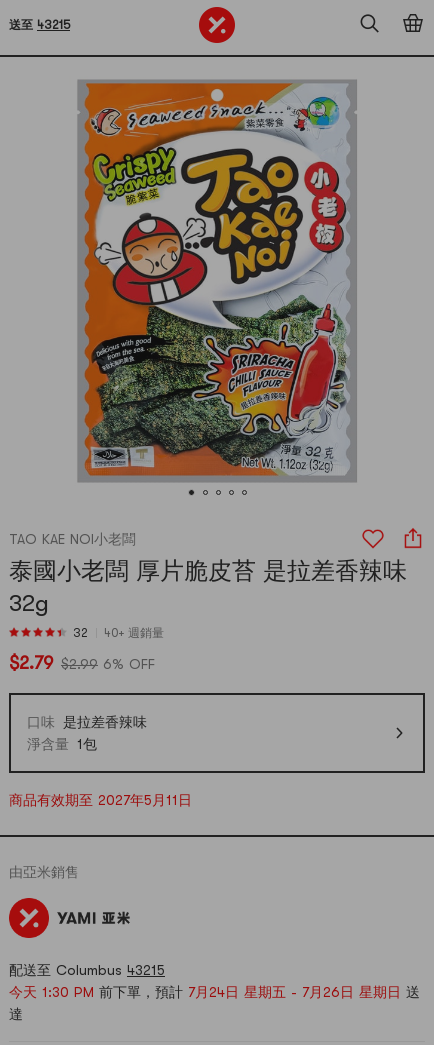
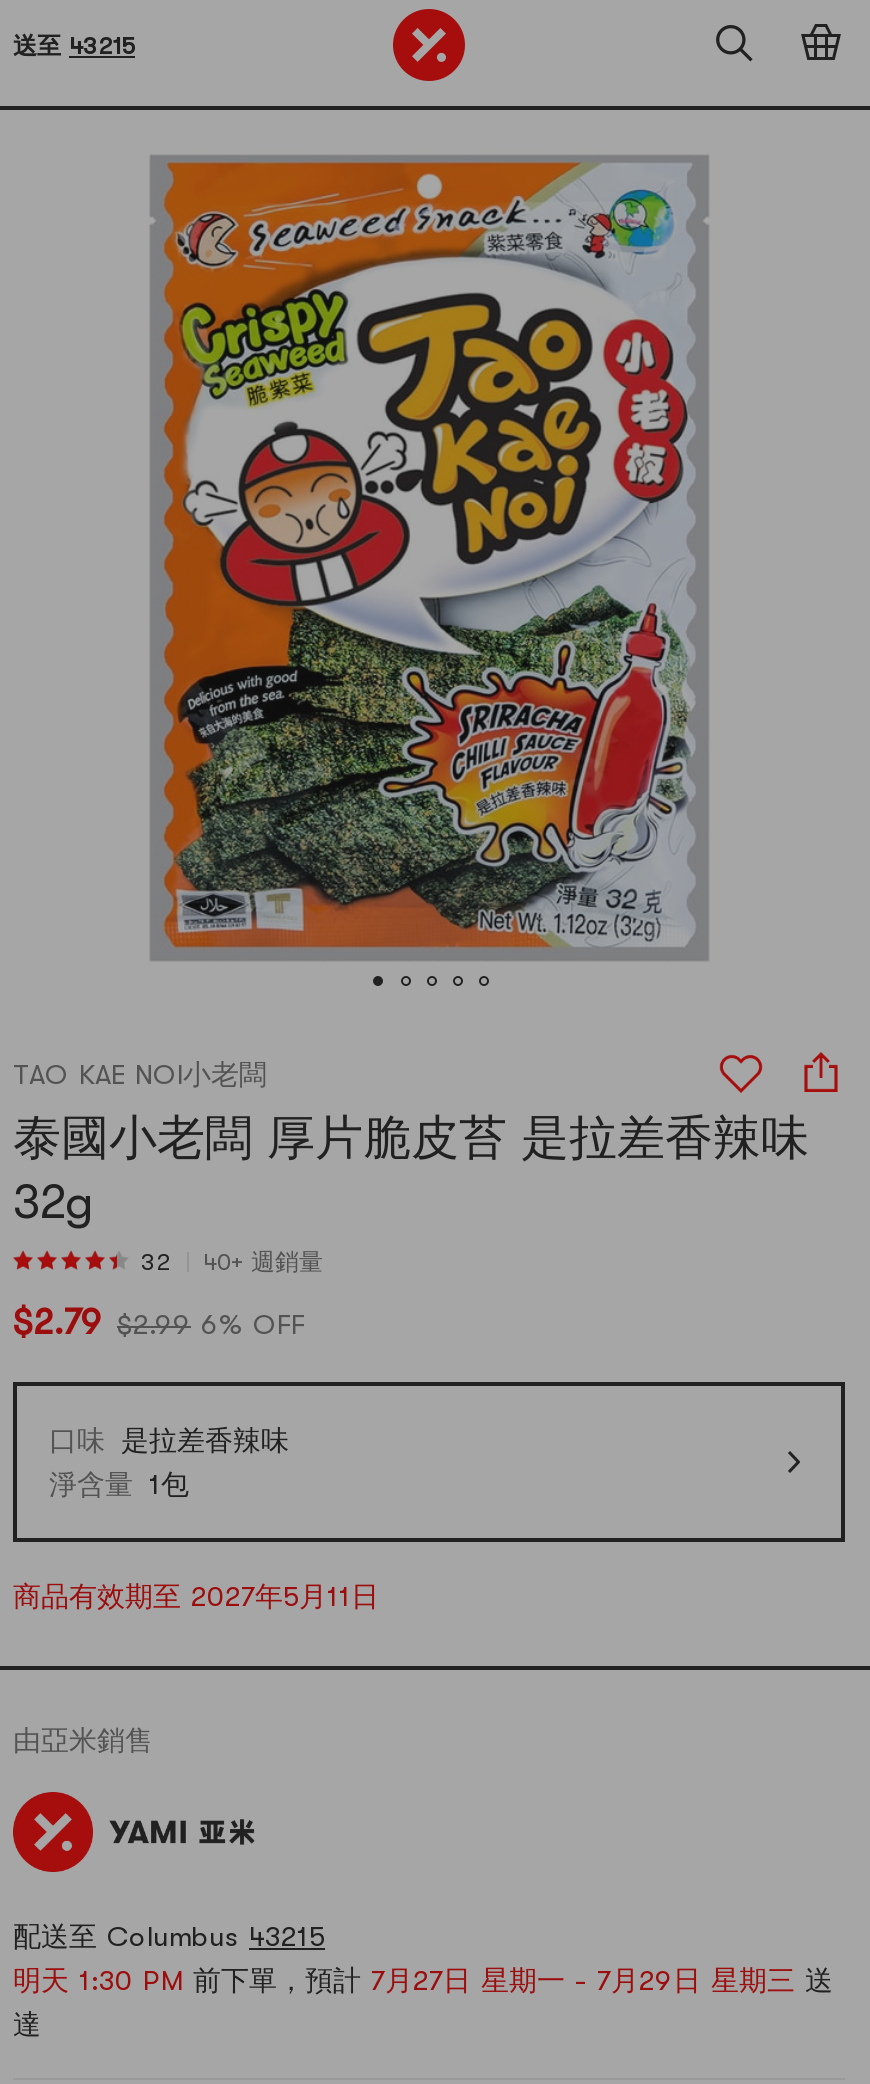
[9,984,420,1000] 今天 1:30 PM前下單，預計7月24日 星期五 - 7月26日 星期日送 -> [13,1964,833,1996] 明天 1:30 PM前下單，預計7月27日 星期一 - 7月29日 星期三送

